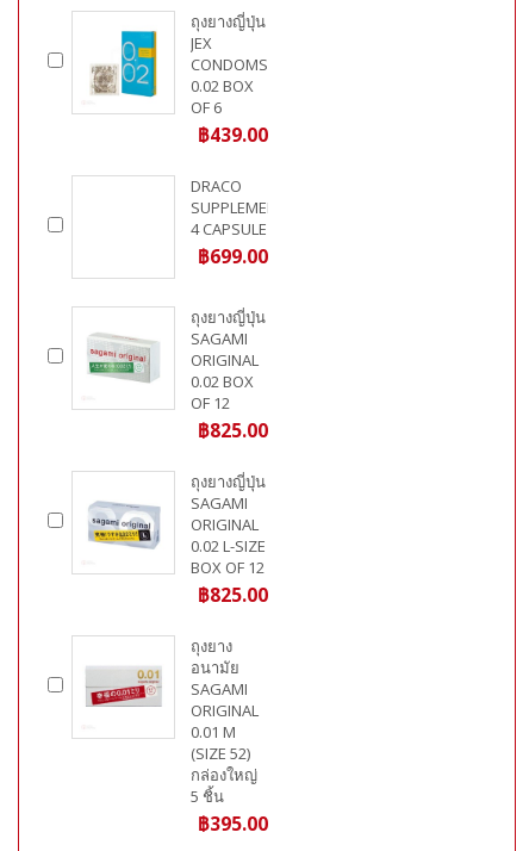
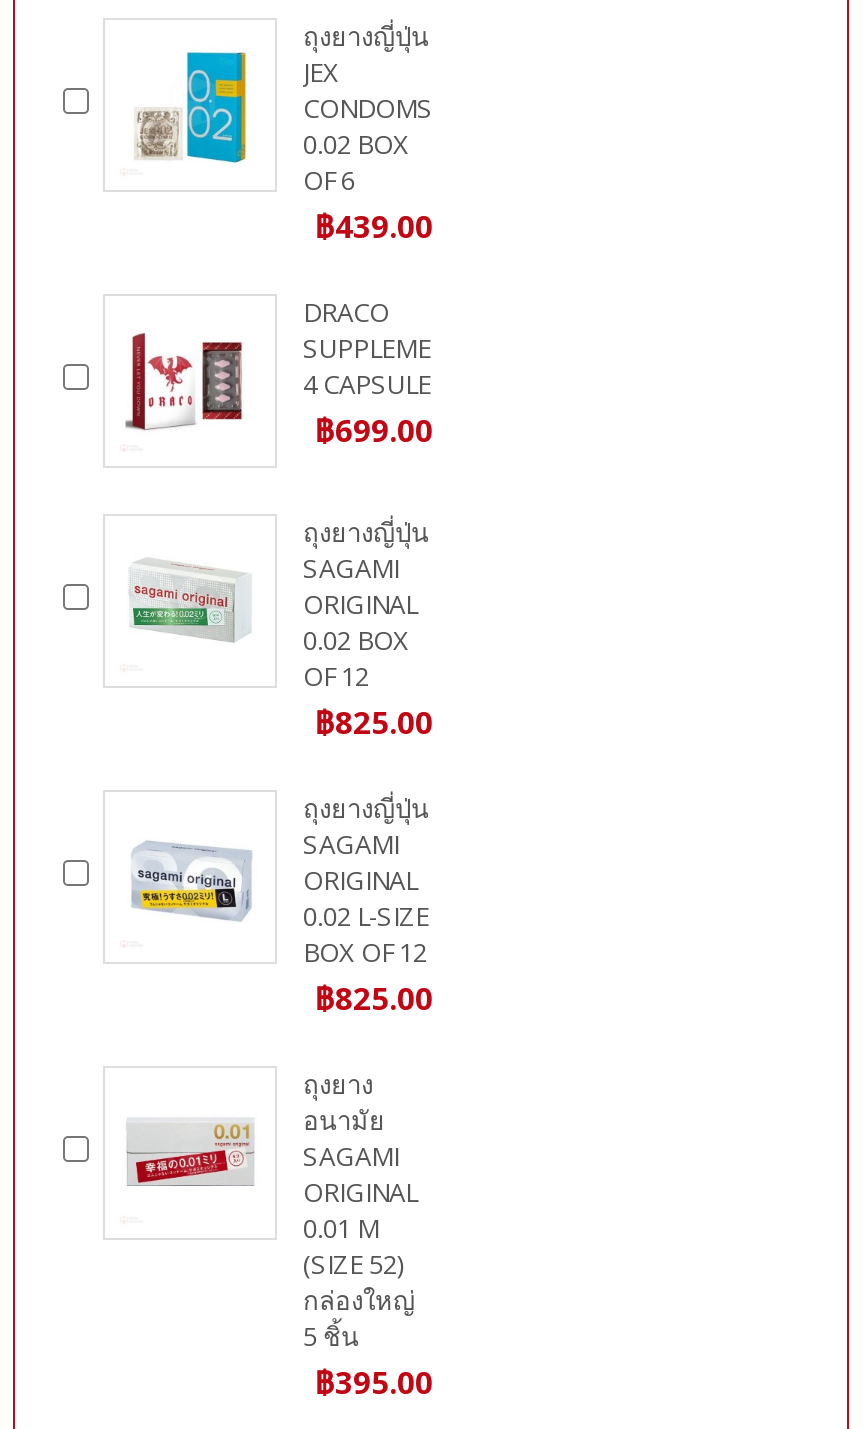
none -> [123,330,245,432] [image]

